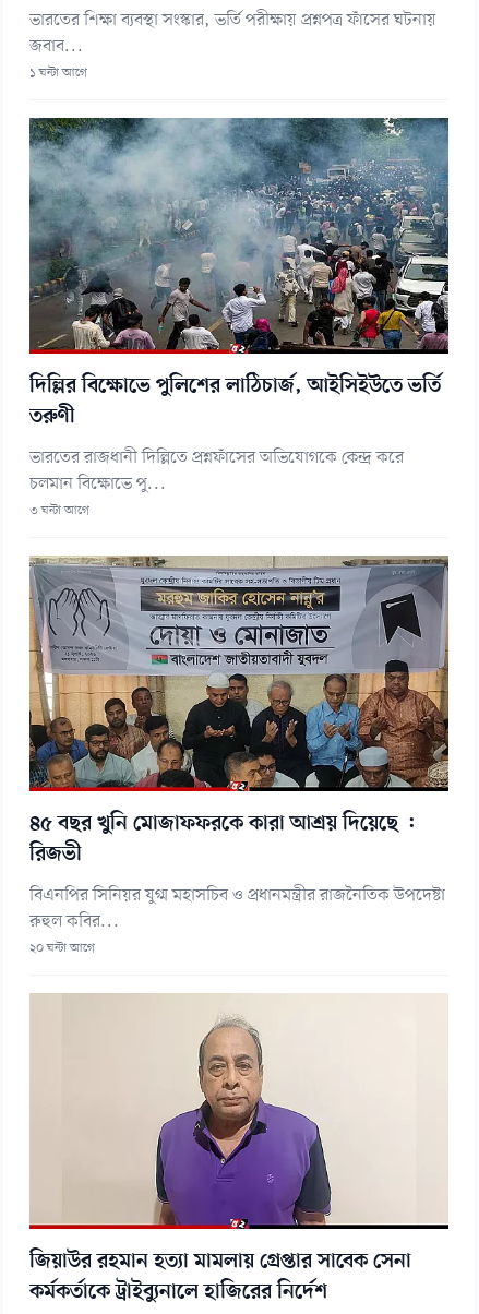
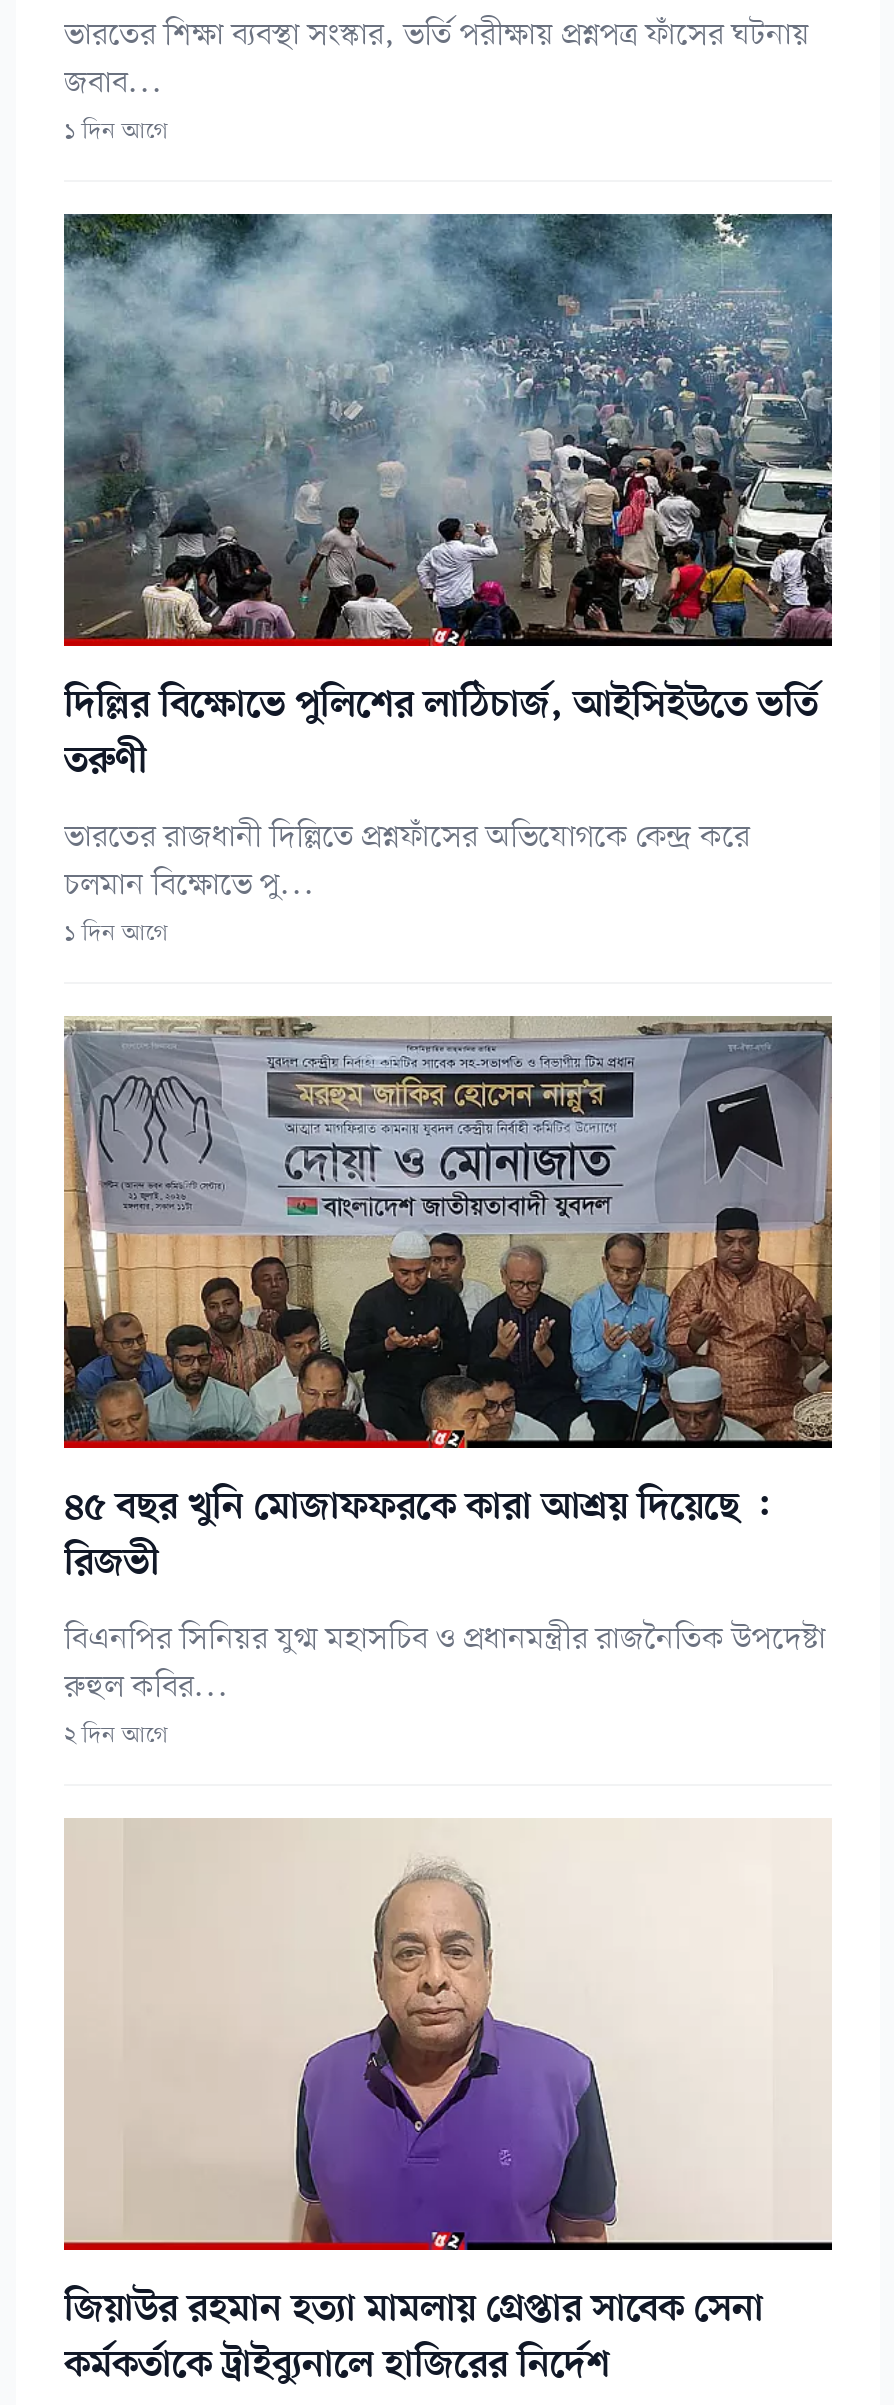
[29,64,87,82] ১ ঘন্টা আগে -> [64,116,168,148] ১ দিন আগে
[29,502,89,519] ৩ ঘন্টা আগে -> [64,918,168,950] ১ দিন আগে
[29,940,95,957] ২০ ঘন্টা আগে -> [64,1720,168,1752] ২ দিন আগে

